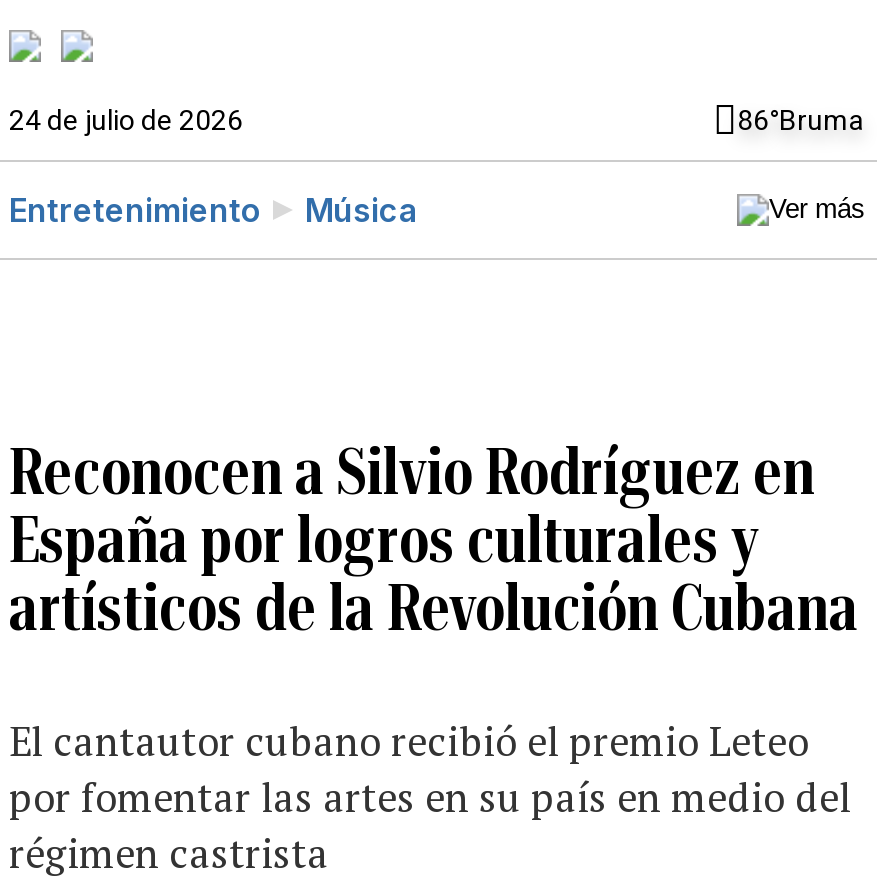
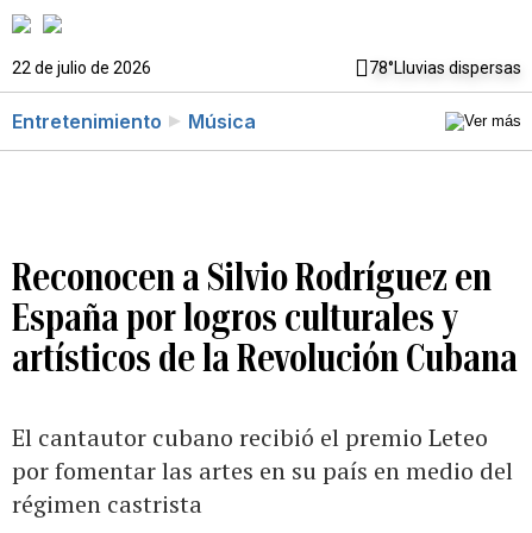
[9,104,865,136] 24 de julio de 2026 | 86°Bruma -> [12,58,521,77] 22 de julio de 2026 | 78°Lluvias dispersas

